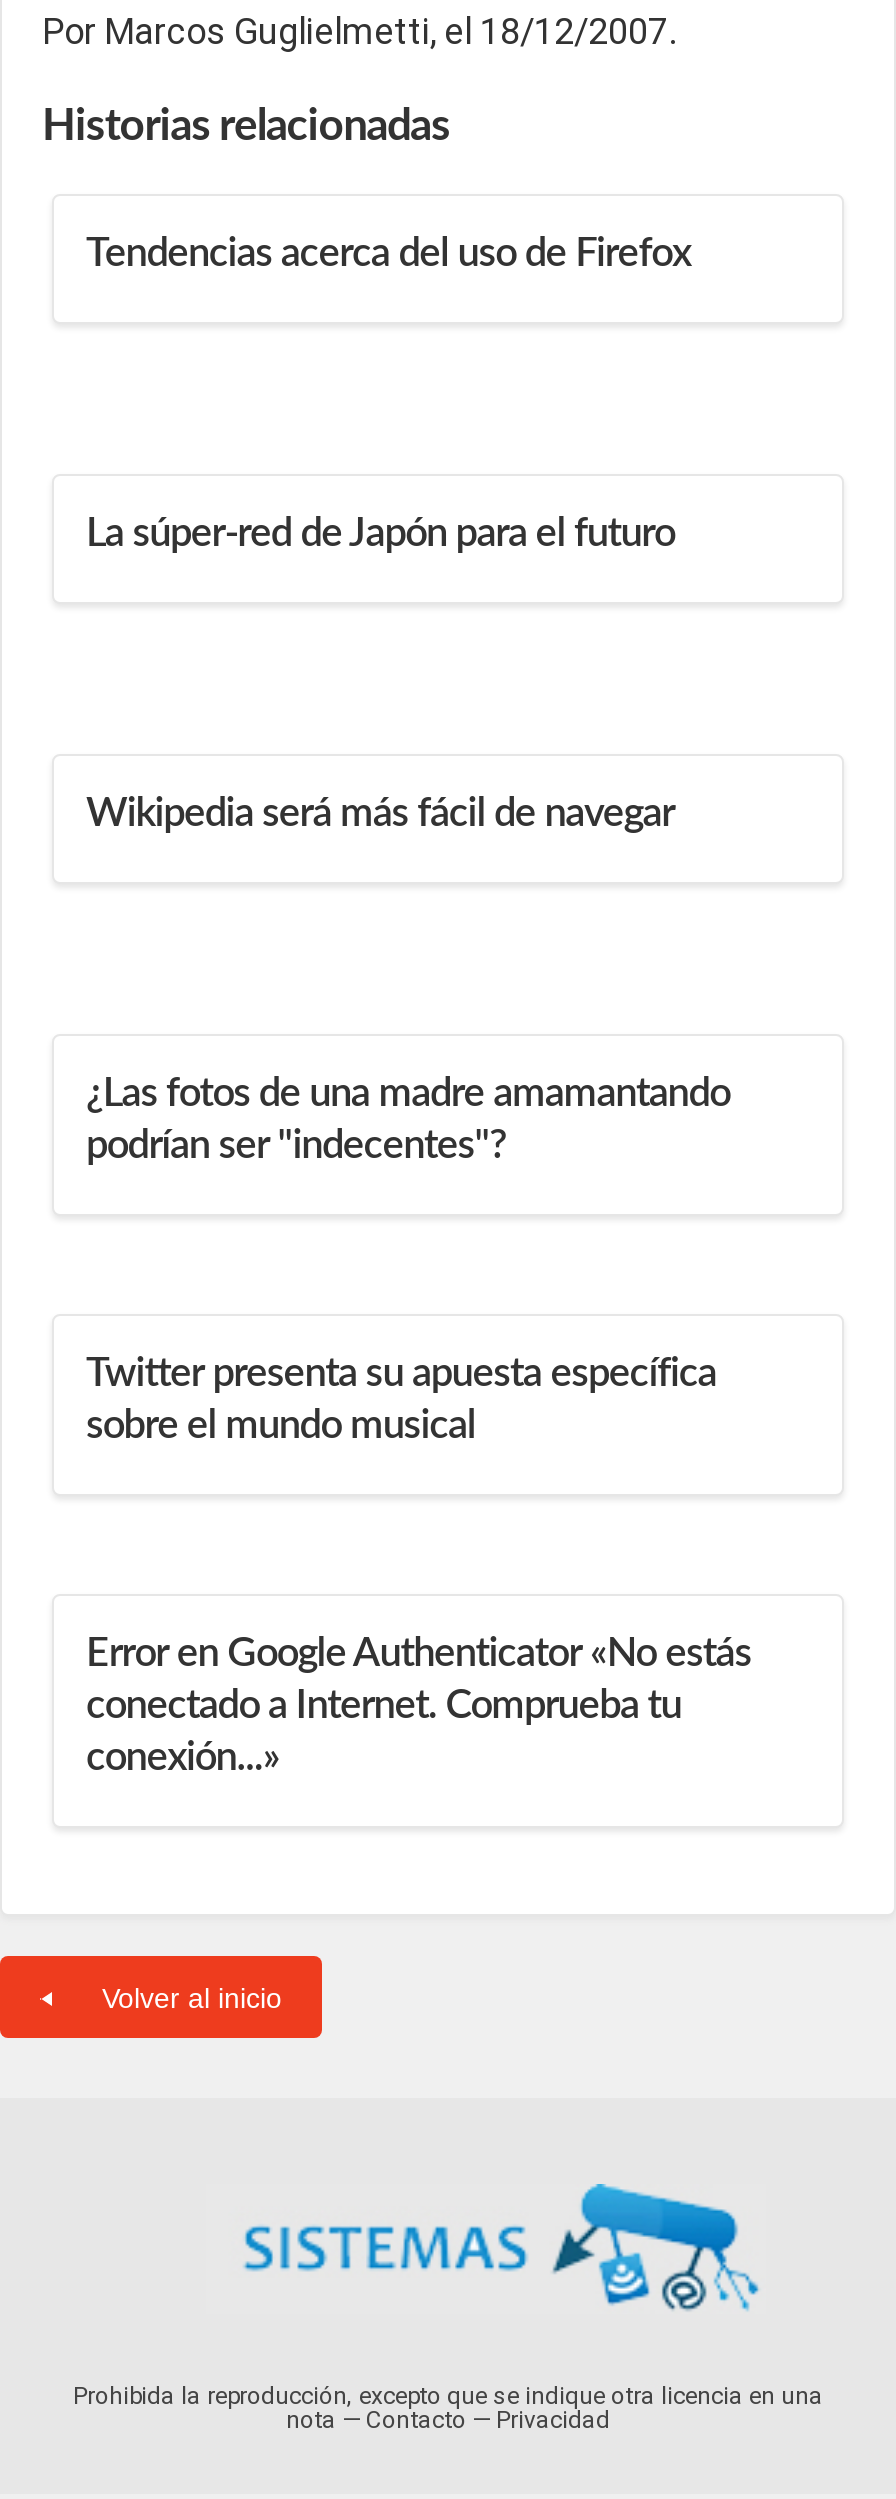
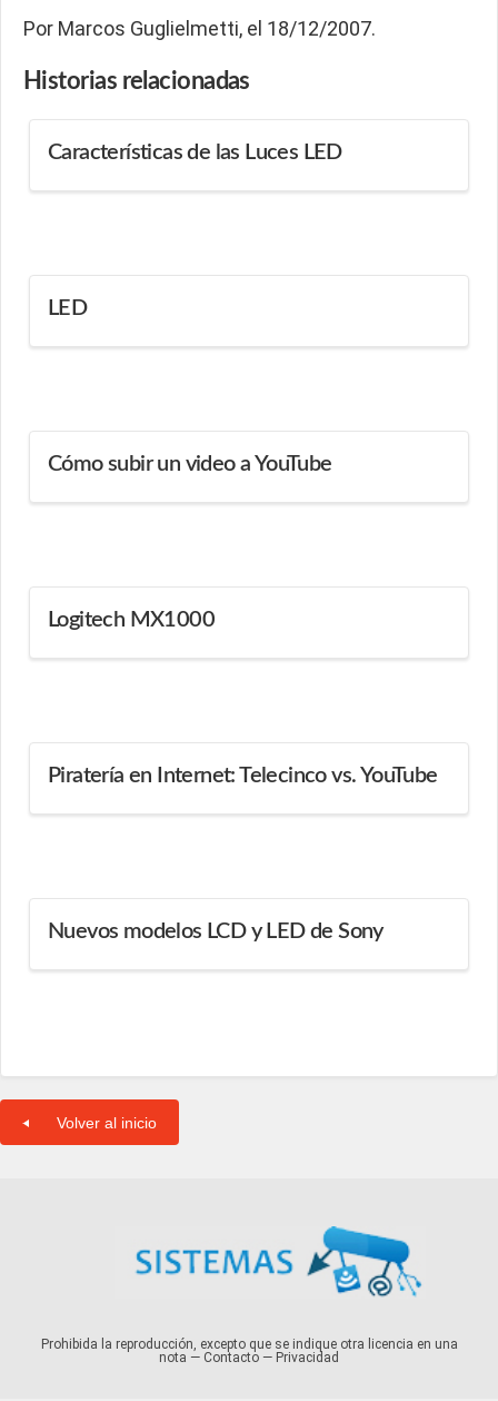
[86,234,691,274] Tendencias acerca del uso de Firefox -> [48,141,342,164] Características de las Luces LED
[86,514,675,554] La súper-red de Japón para el futuro -> [48,297,87,319] LED
[86,794,674,834] Wikipedia será más fácil de navegar -> [48,453,332,475] Cómo subir un video a YouTube
[86,1074,730,1166] ¿Las fotos de una madre amamantando | podrían ser "indecentes"? -> [48,609,215,631] Logitech MX1000
[86,1354,716,1446] Twitter presenta su apuesta específica | sobre el mundo musical -> [48,764,438,787] Piratería en Internet: Telecinco vs. YouTube
[86,1634,751,1778] Error en Google Authenticator «No estás | conectado a Internet. Comprueba tu | conexión...» -> [48,920,383,943] Nuevos modelos LCD y LED de Sony

